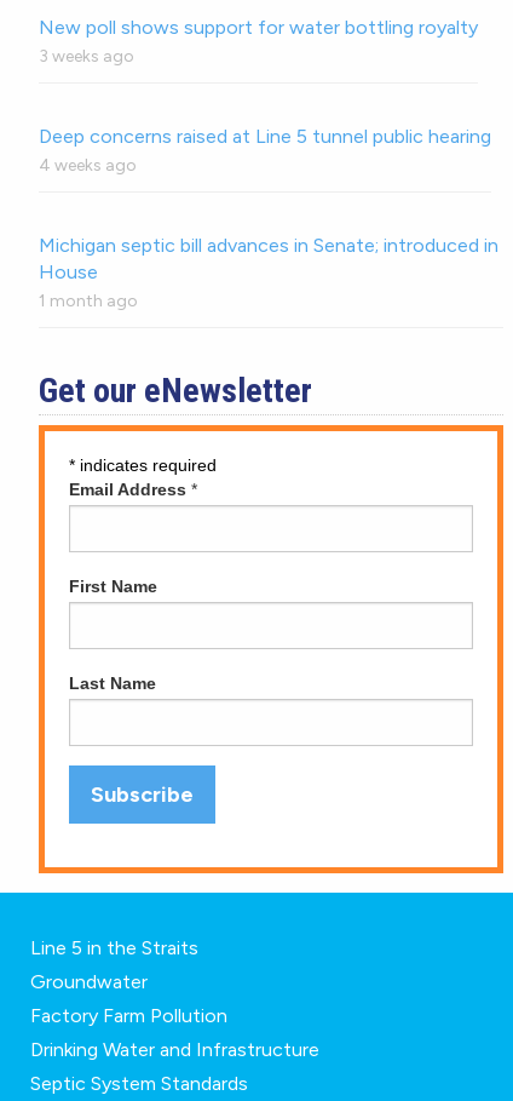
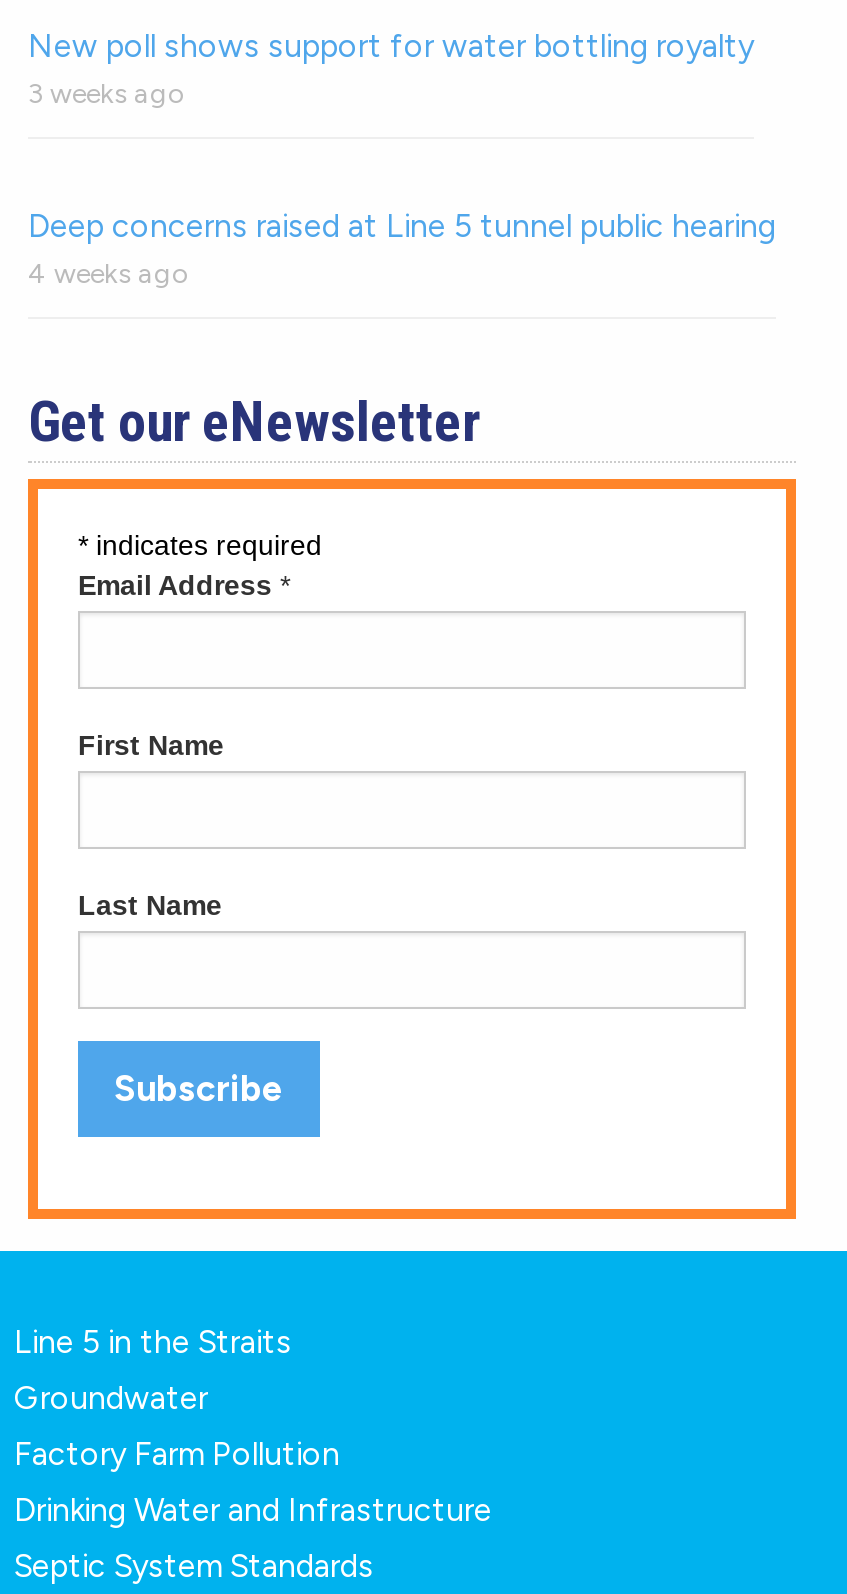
[39,233,498,311] Michigan septic bill advances in Senate; introduced in | House | 1 month ago -> none

